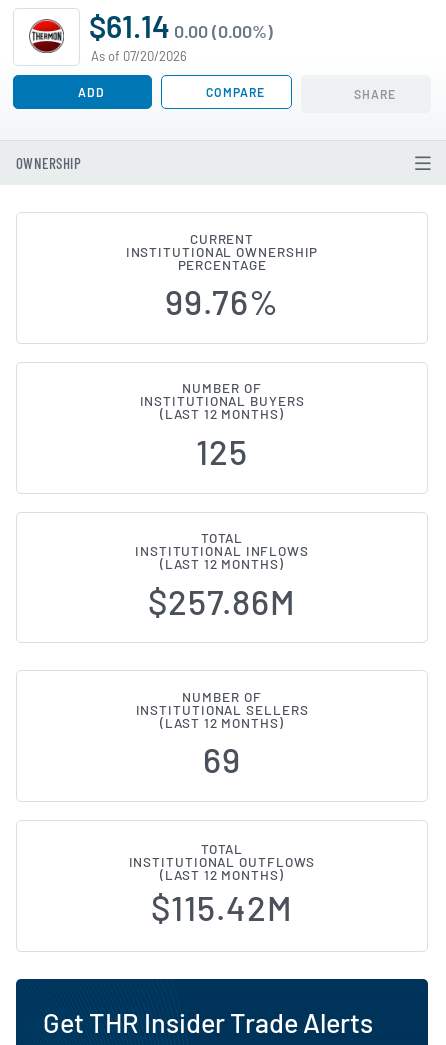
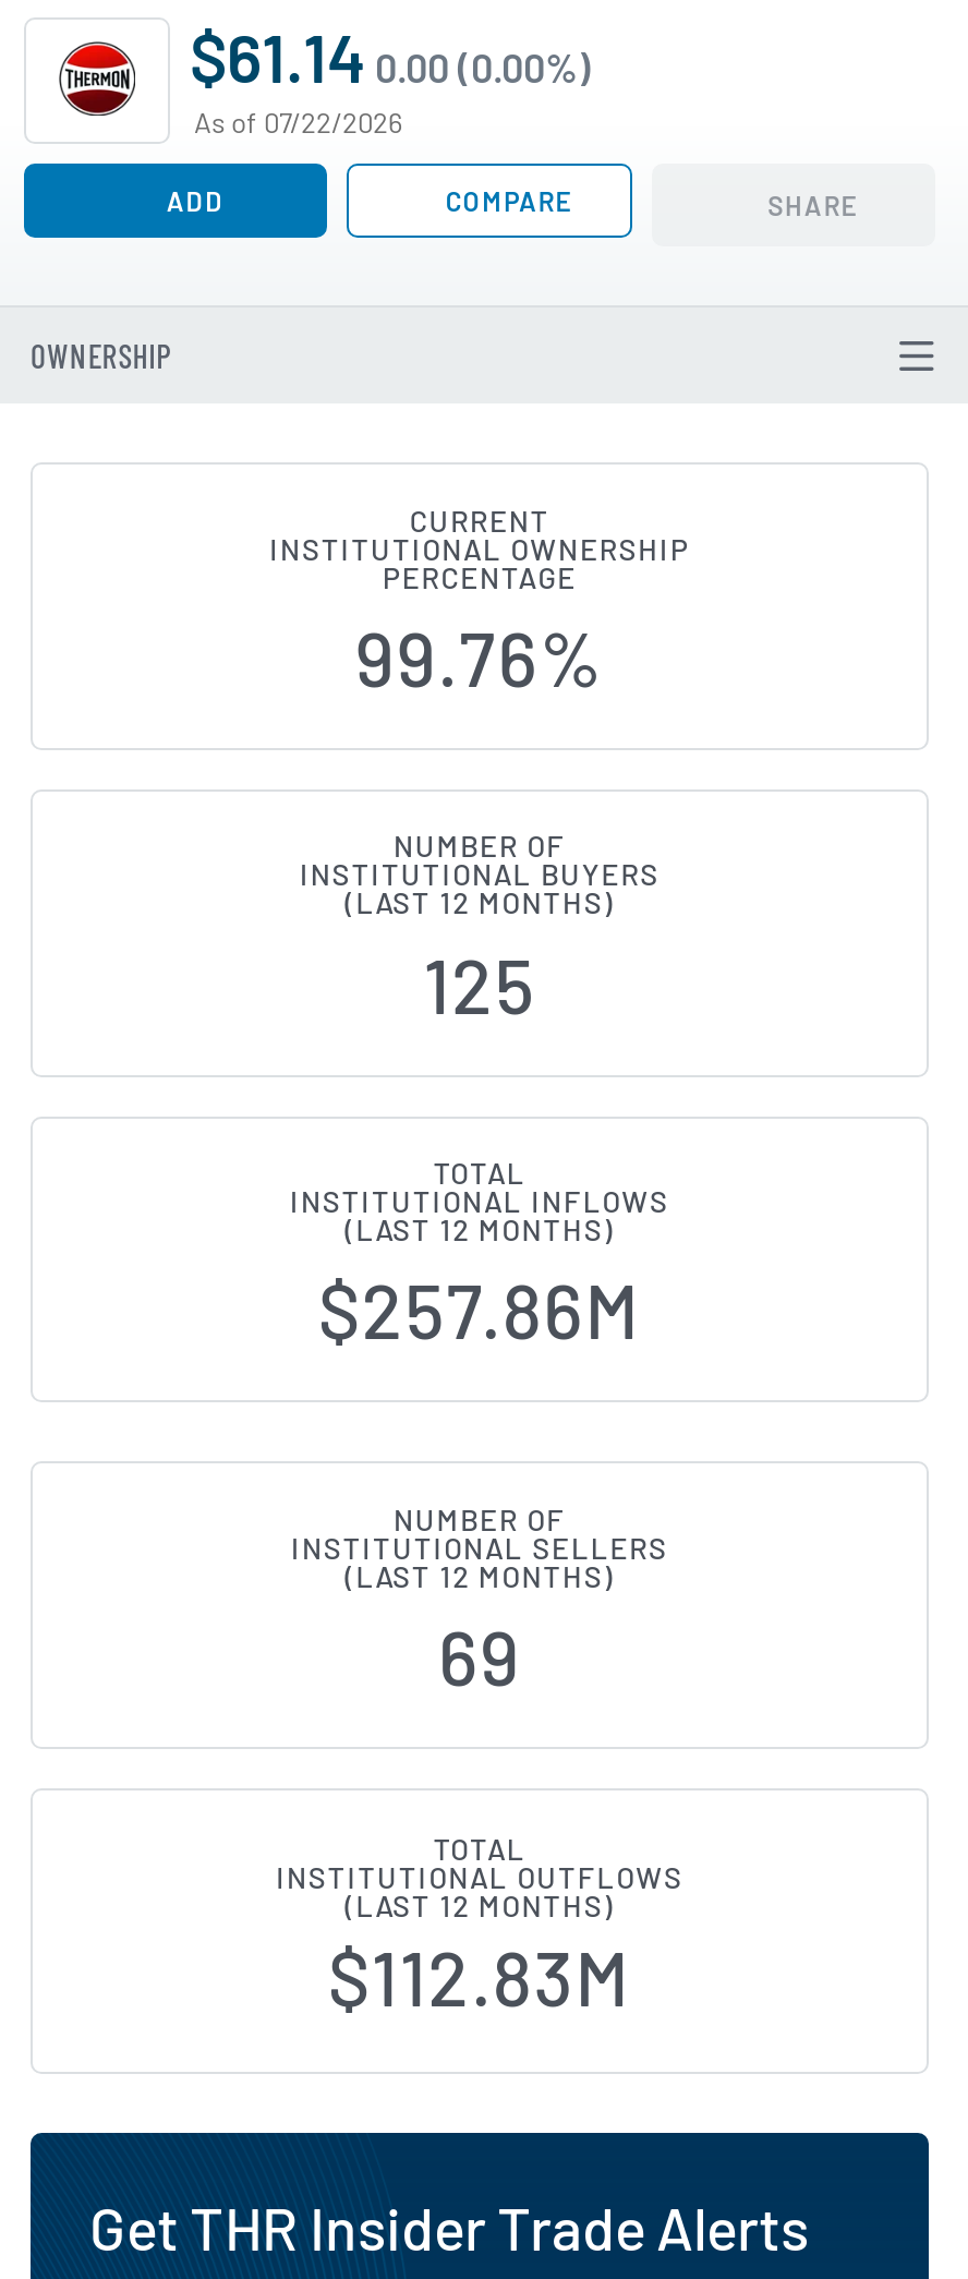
[91,48,187,64] As of 07/20/2026 -> [194,105,403,140] As of 07/22/2026
[151,886,293,927] $115.42M -> [328,1933,631,2023] $112.83M

